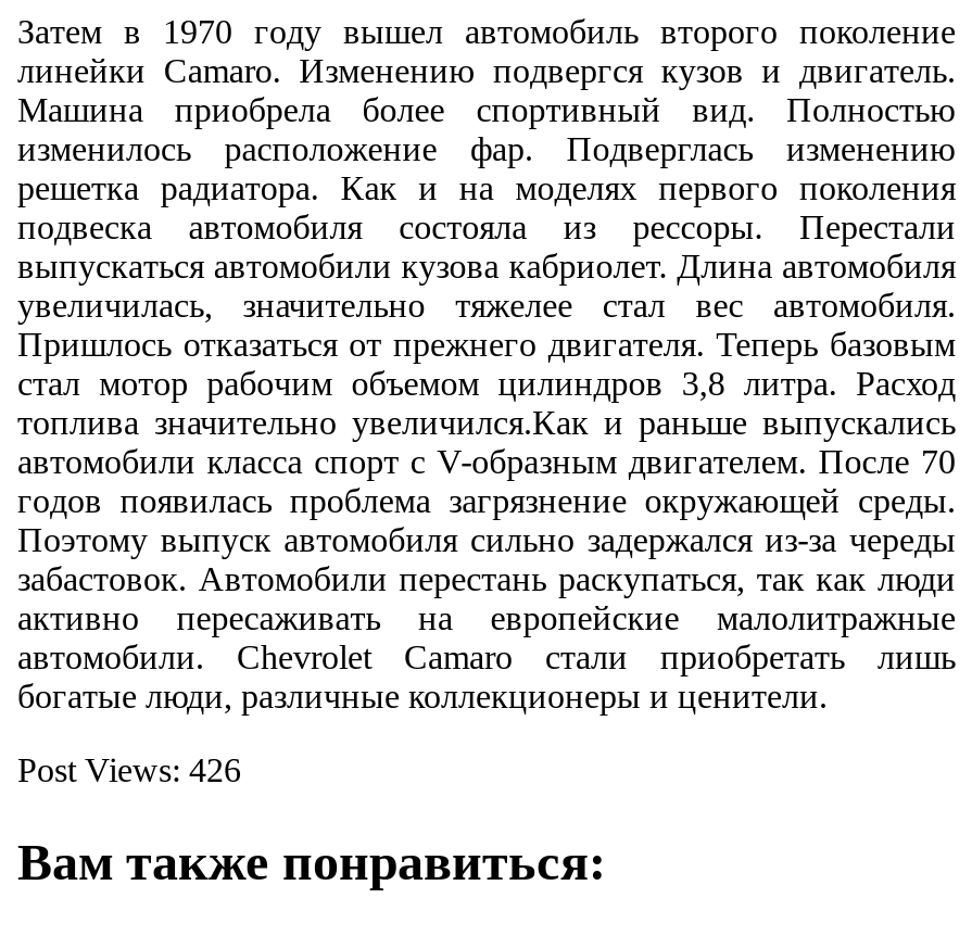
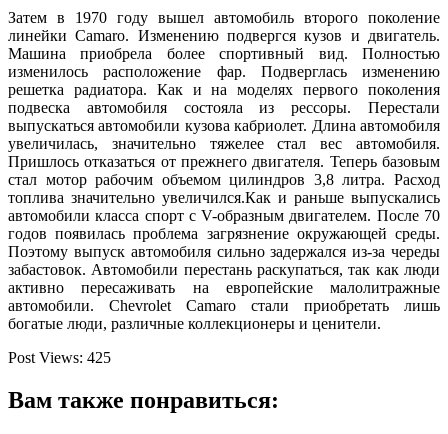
[17,751,241,788] Post Views: 426 -> [8,349,111,366] Post Views: 425

